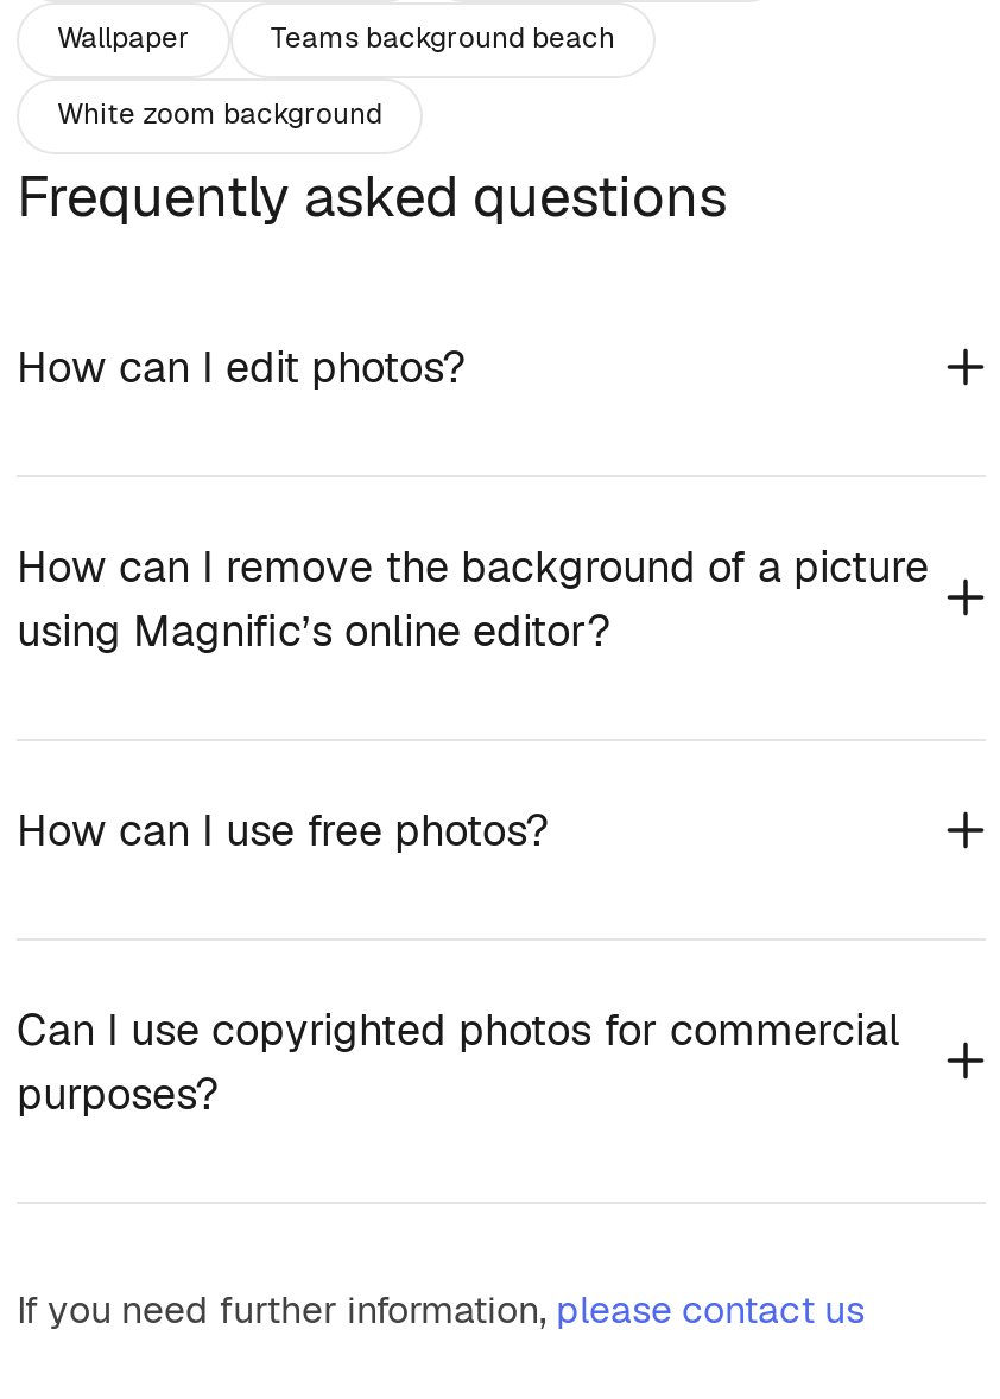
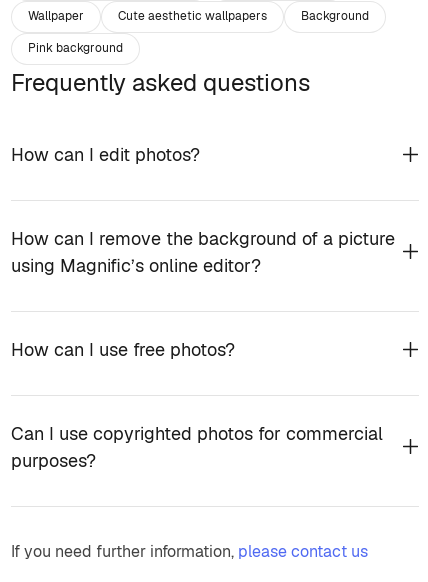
[271,20,615,58] Teams background beach -> [118,8,369,24] Cute aesthetic wallpapers | Background
[57,96,382,134] White zoom background -> [28,40,123,56] Pink background

